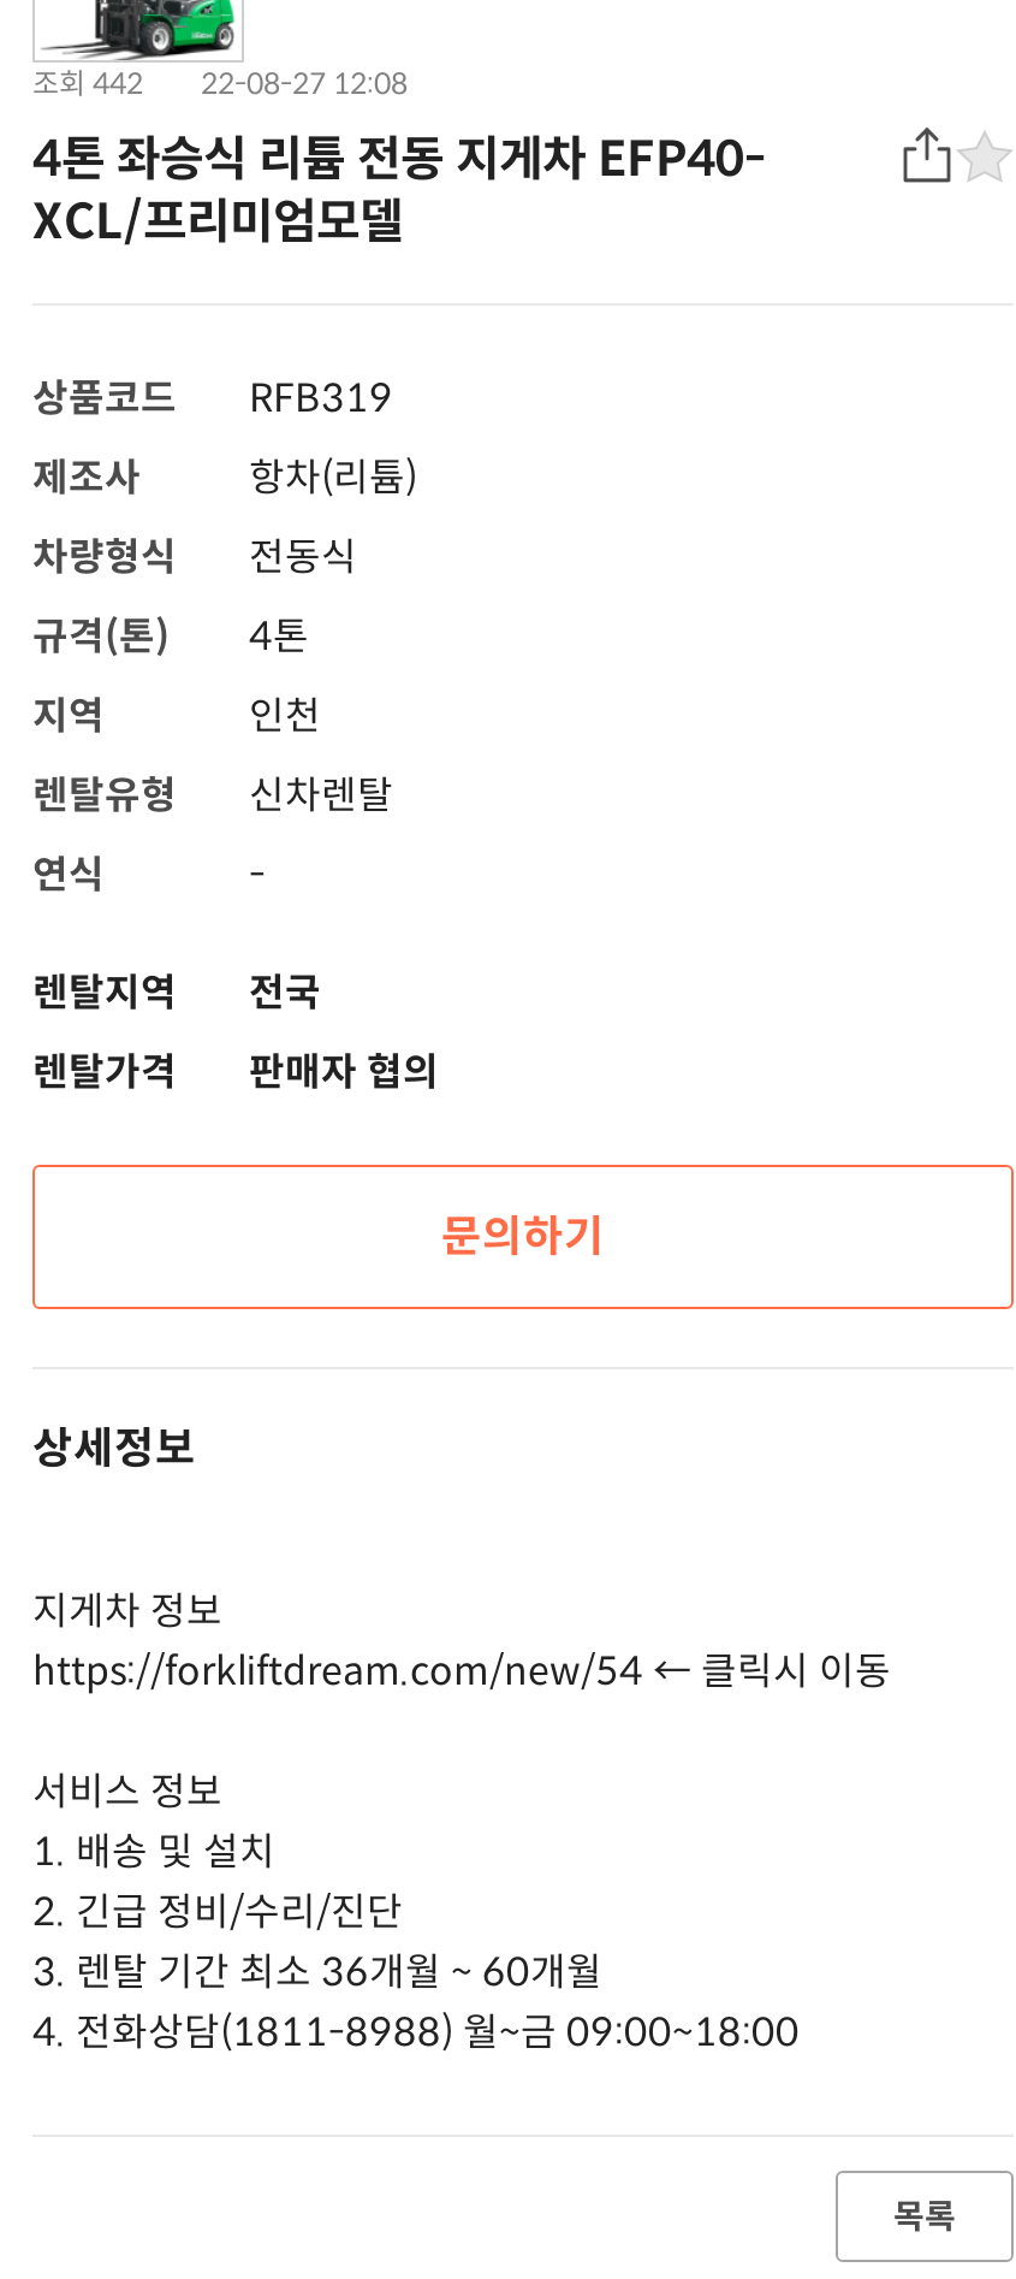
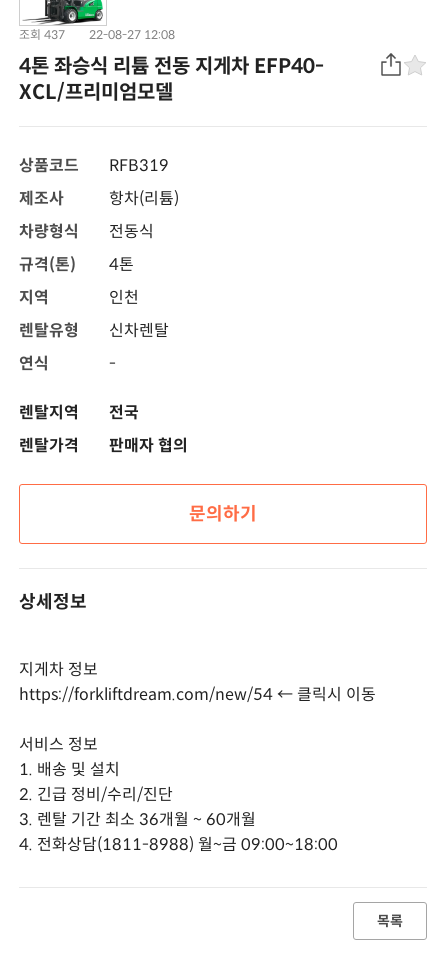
[32,64,408,100] 조회 442 22-08-27 12:08 -> [19,27,175,42] 조회 437 22-08-27 12:08

